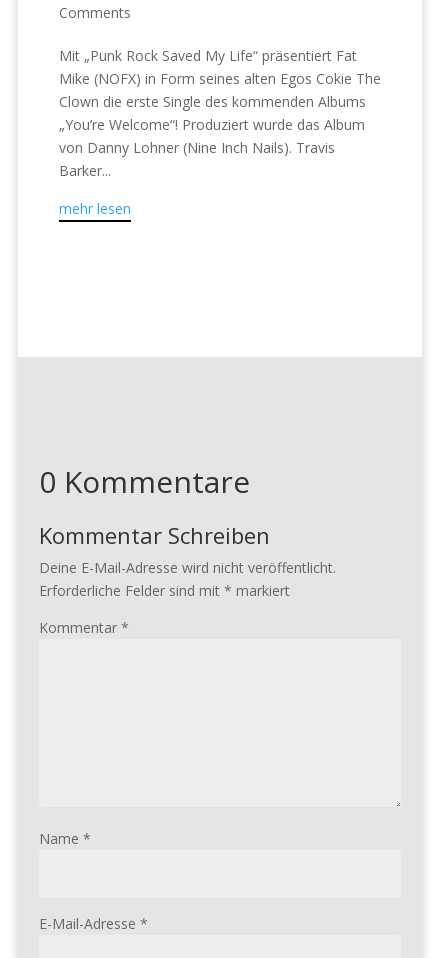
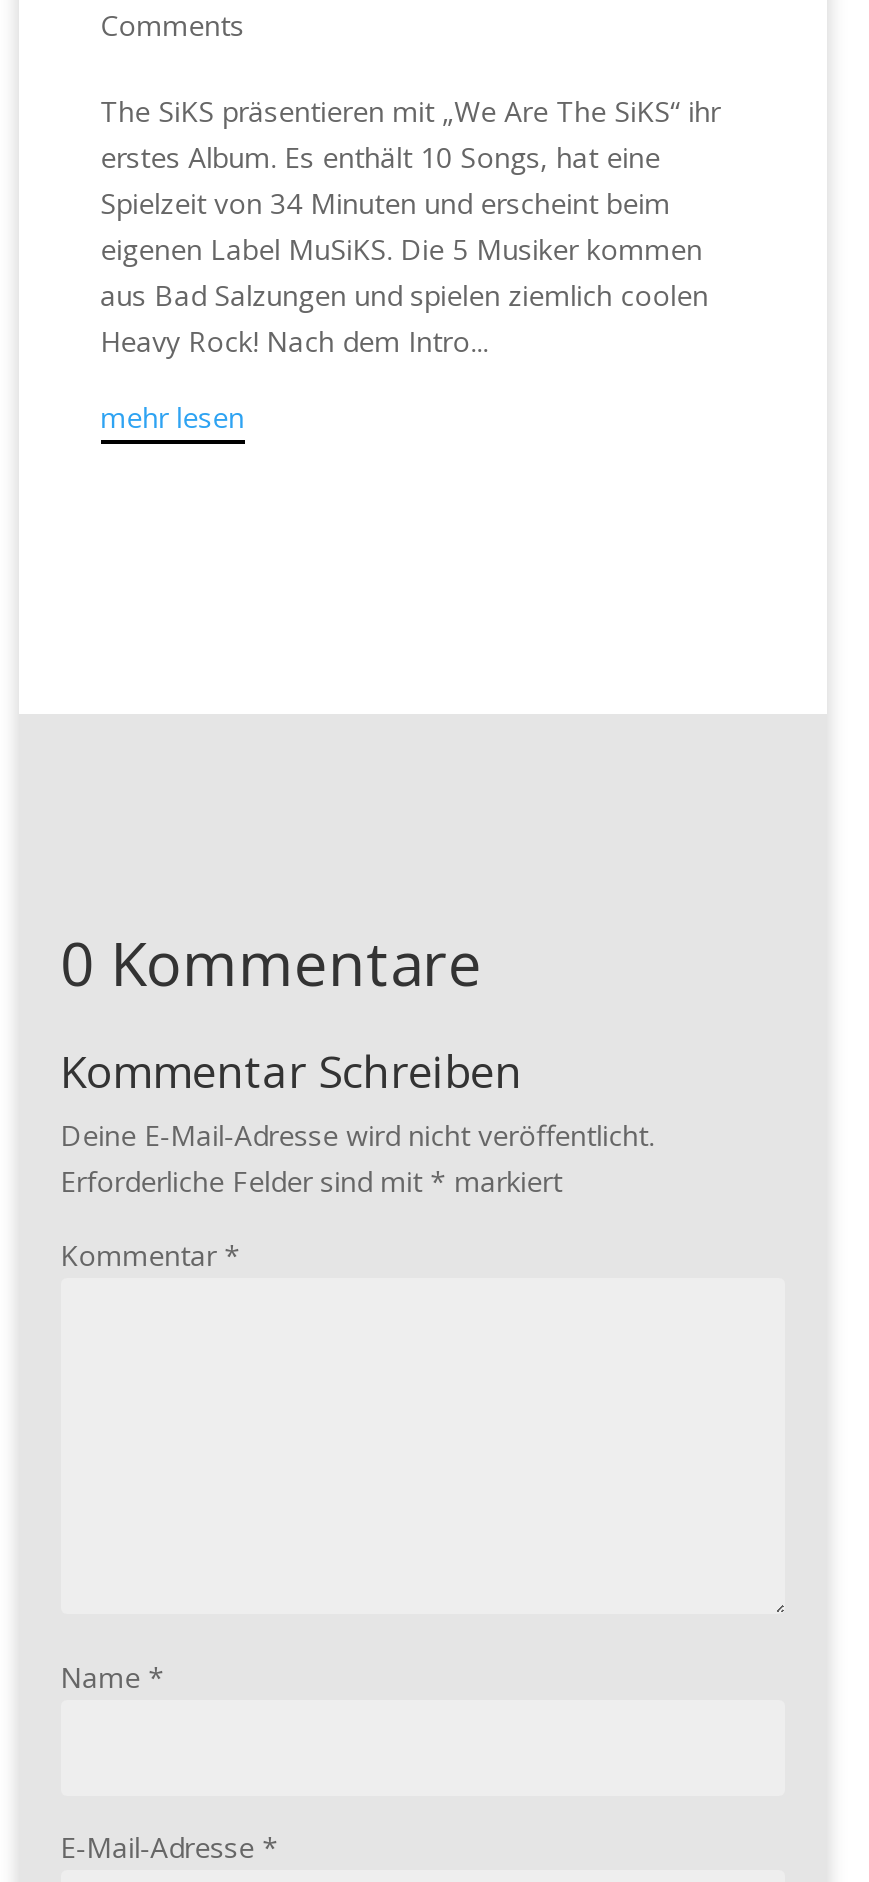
[59,46,381,180] Mit „Punk Rock Saved My Life“ präsentiert Fat | Mike (NOFX) in Form seines alten Egos Cokie The | Clown die erste Single des kommenden Albums | „You’re Welcome“! Produziert wurde das Album | von Danny Lohner (Nine Inch Nails). Travis | Barker... -> [100,92,720,360] The SiKS präsentieren mit „We Are The SiKS“ ihr | erstes Album. Es enthält 10 Songs, hat eine | Spielzeit von 34 Minuten und erscheint beim | eigenen Label MuSiKS. Die 5 Musiker kommen | aus Bad Salzungen und spielen ziemlich coolen | Heavy Rock! Nach dem Intro...

